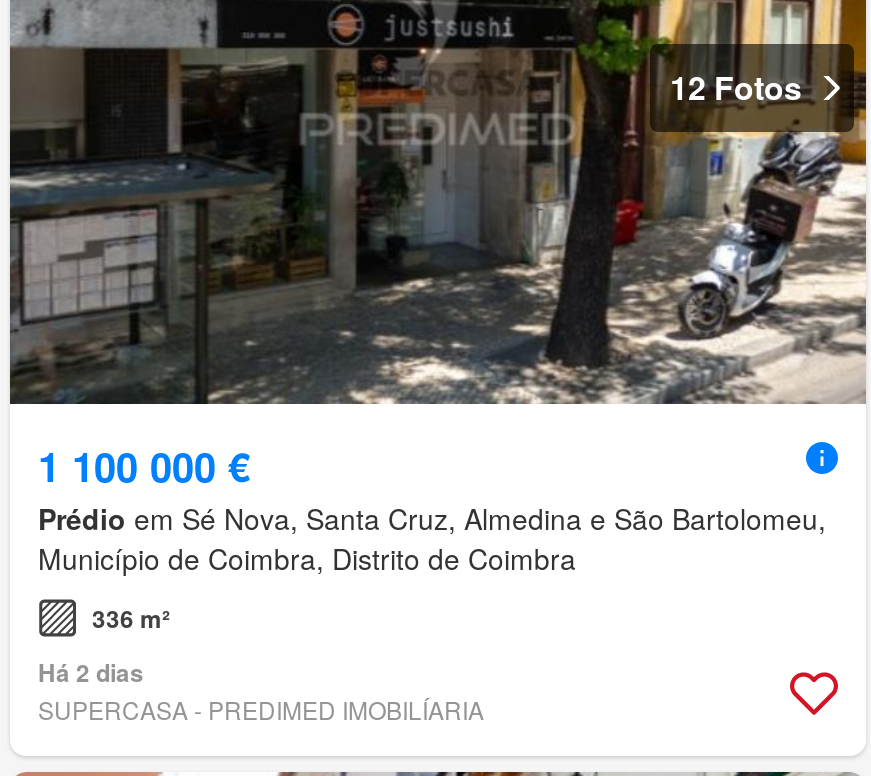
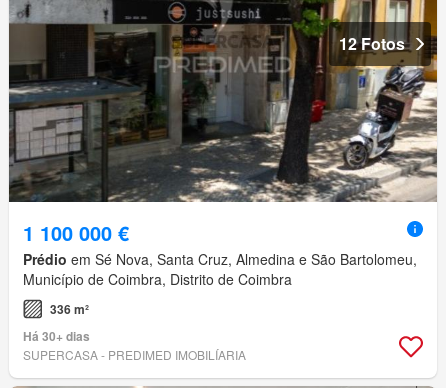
[38,655,144,691] Há 2 dias -> [23,327,90,345] Há 30+ dias

